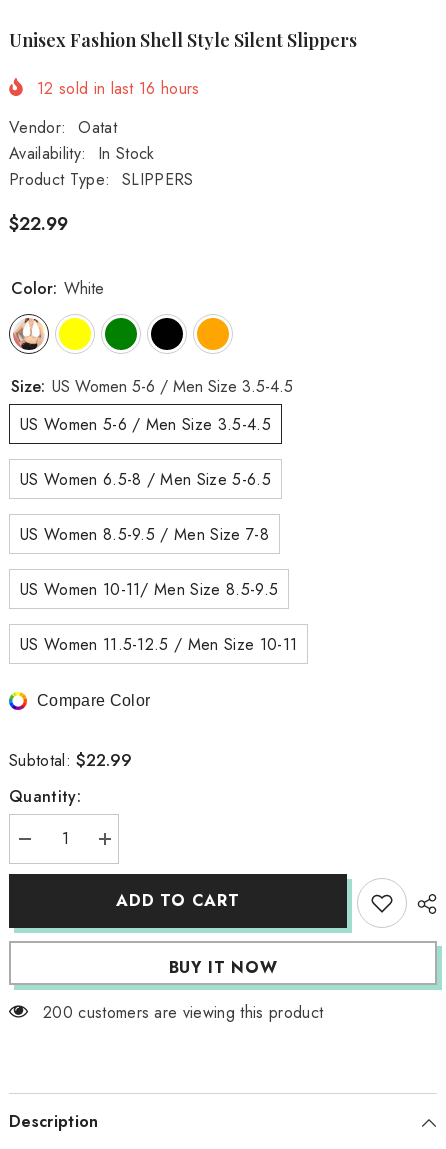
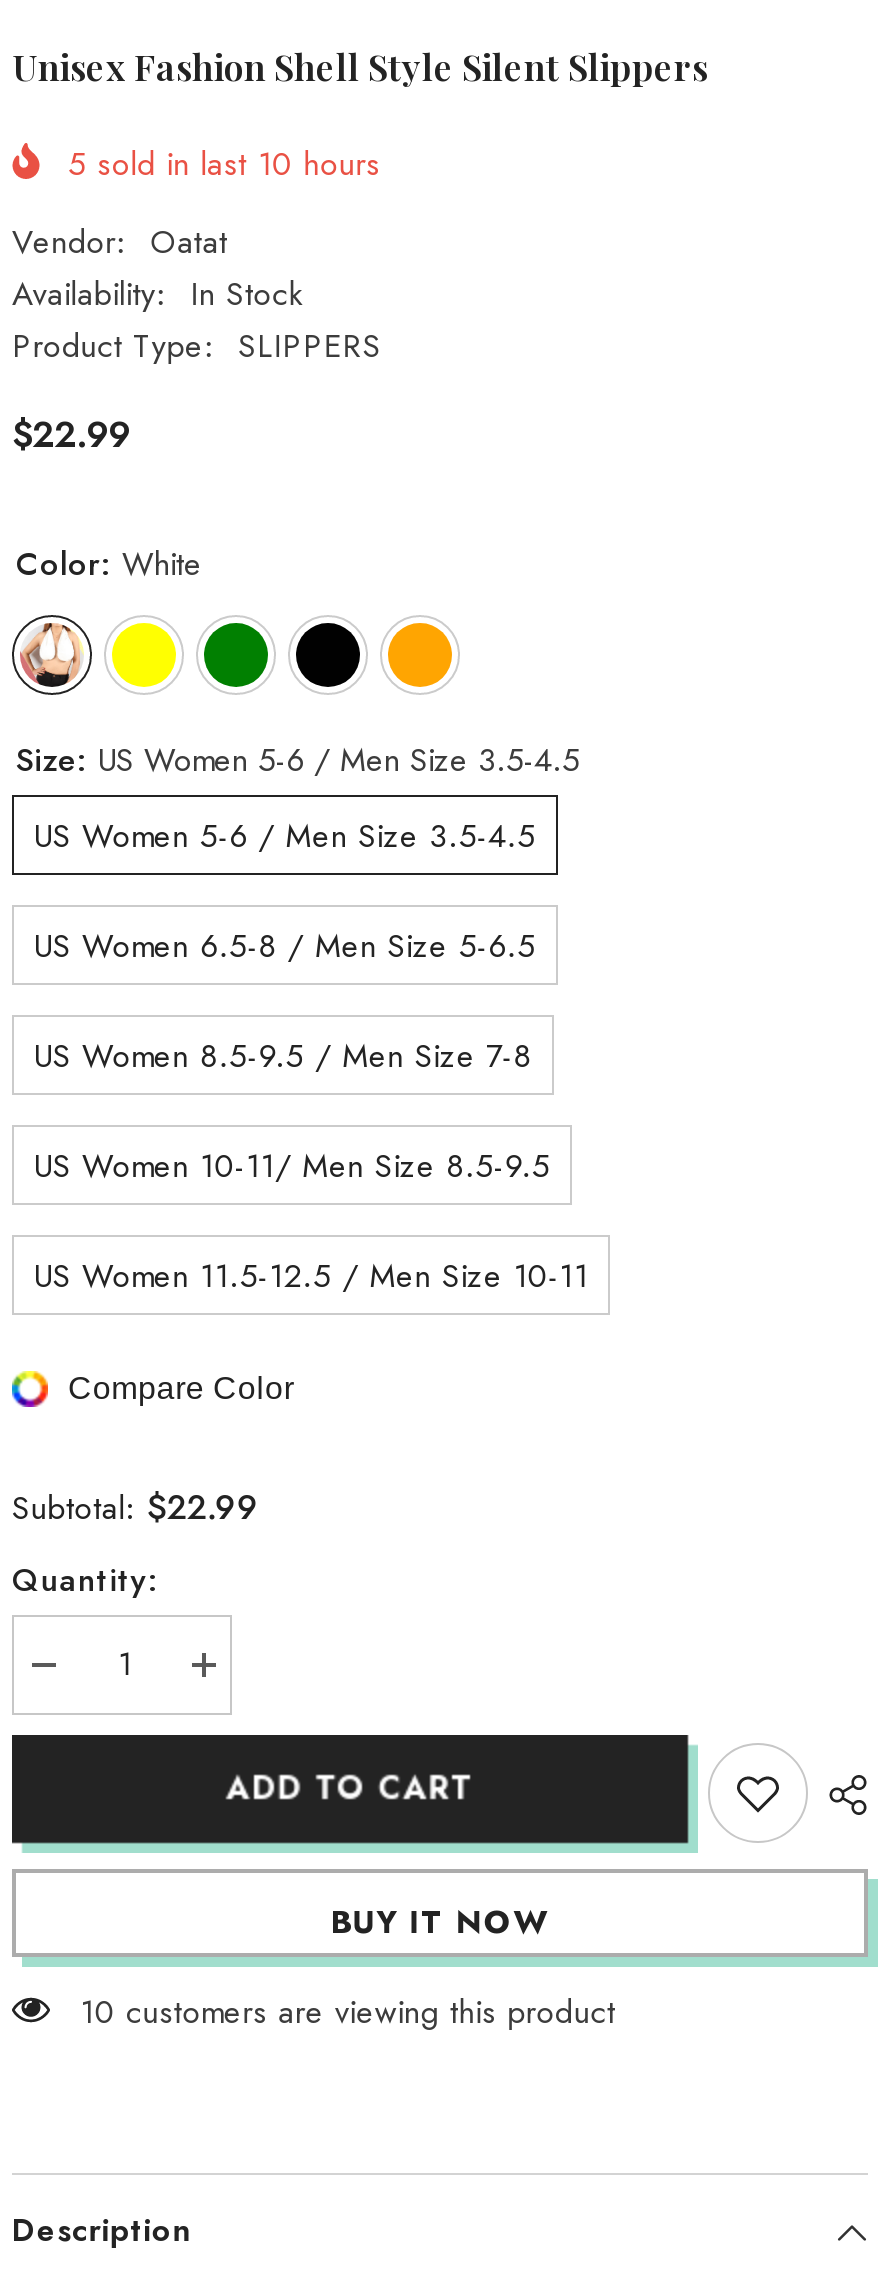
[37,77,200,100] 12 sold in last 16 hours -> [68,142,381,188] 5 sold in last 10 hours
[43,1001,323,1024] 200 customers are viewing this product -> [80,1988,616,2034] 10 customers are viewing this product

